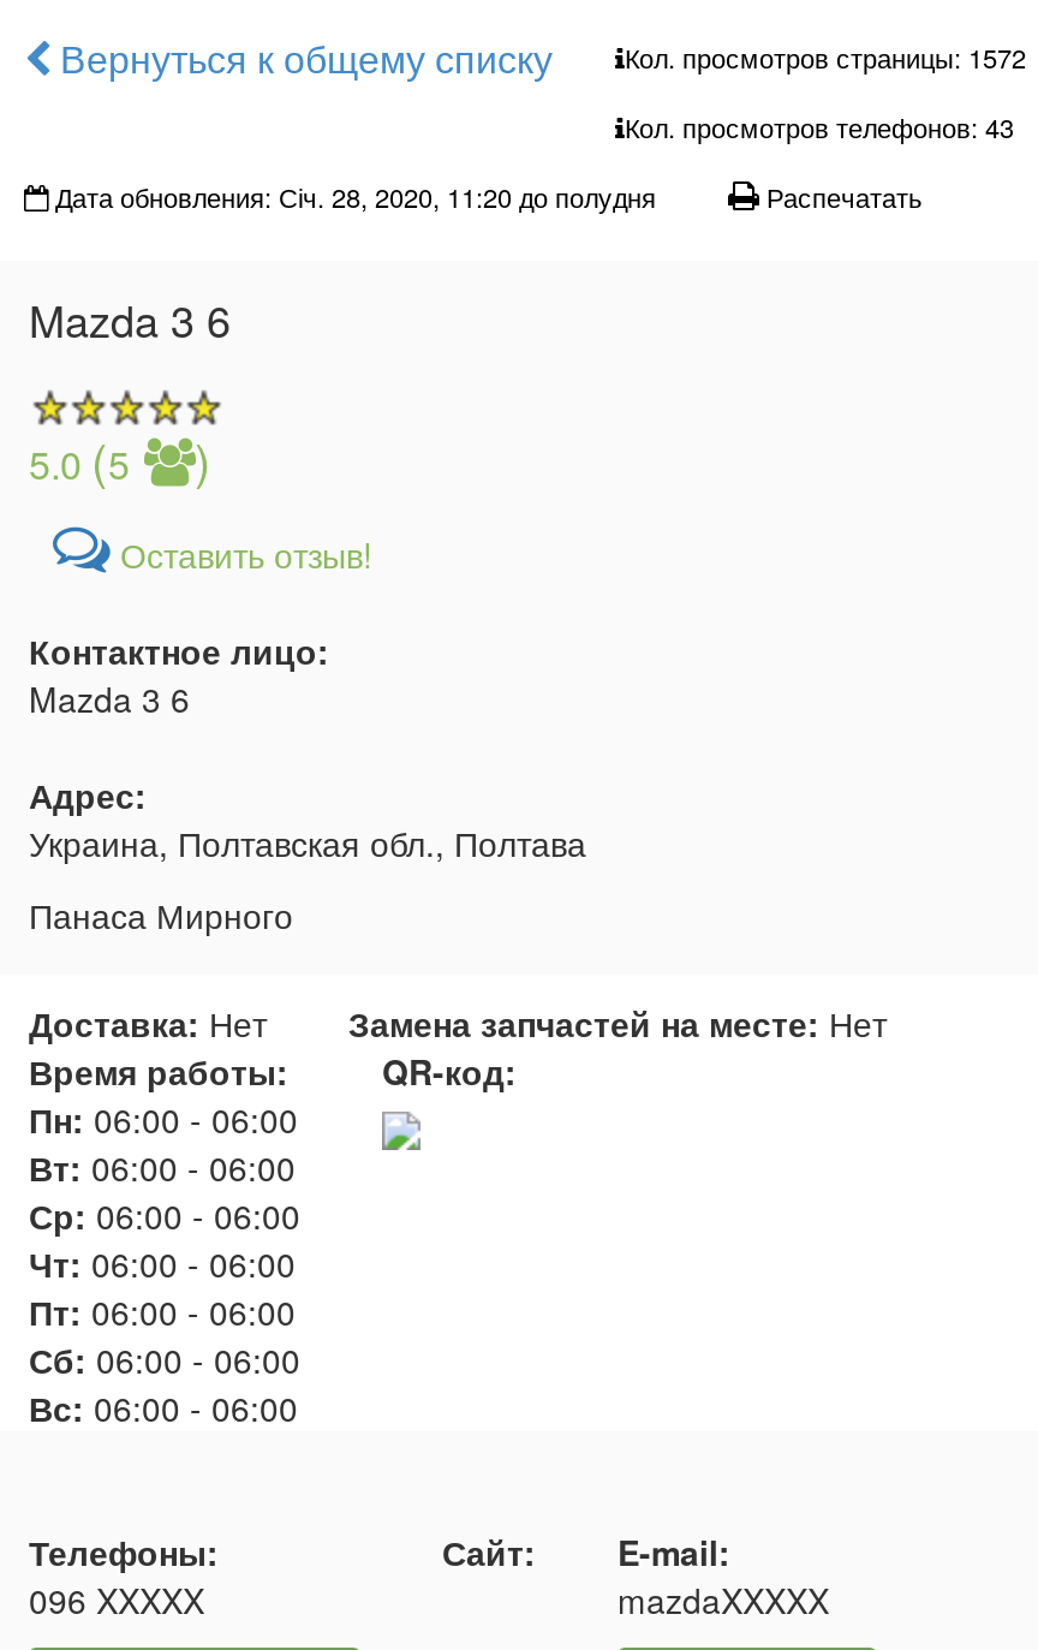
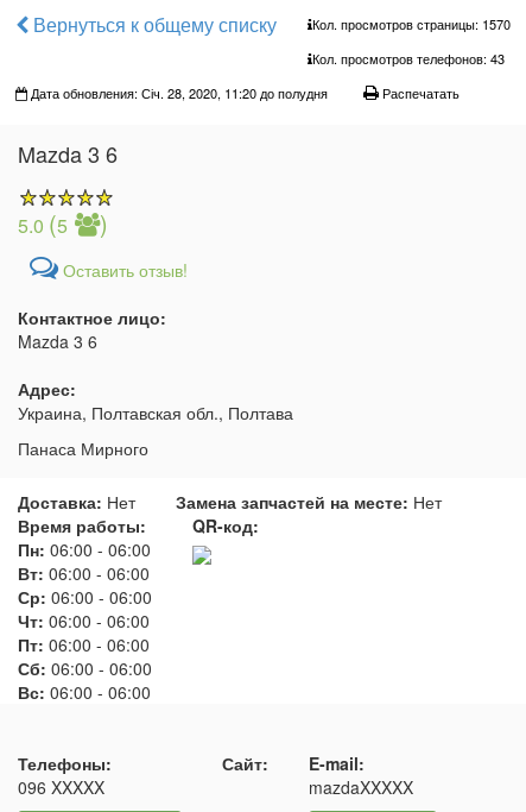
[625,37,1026,76] Кол. просмотров страницы: 1572 -> [312,14,511,33] Кол. просмотров страницы: 1570

